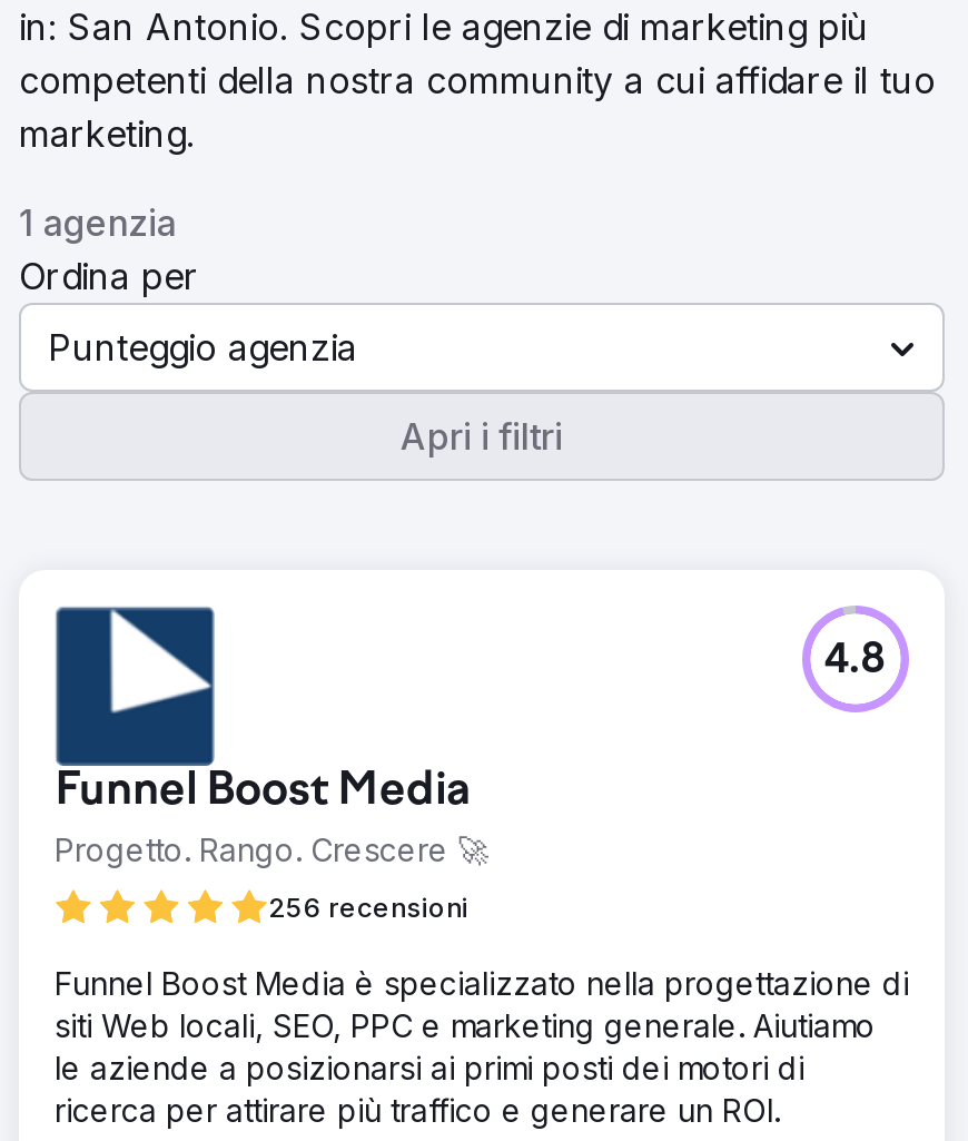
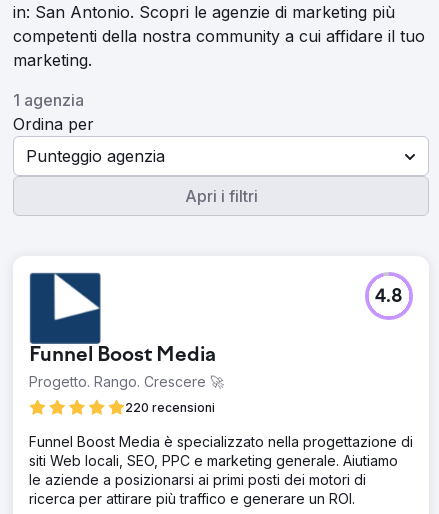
[268,891,468,924] 256 recensioni -> [125,400,215,415] 220 recensioni

